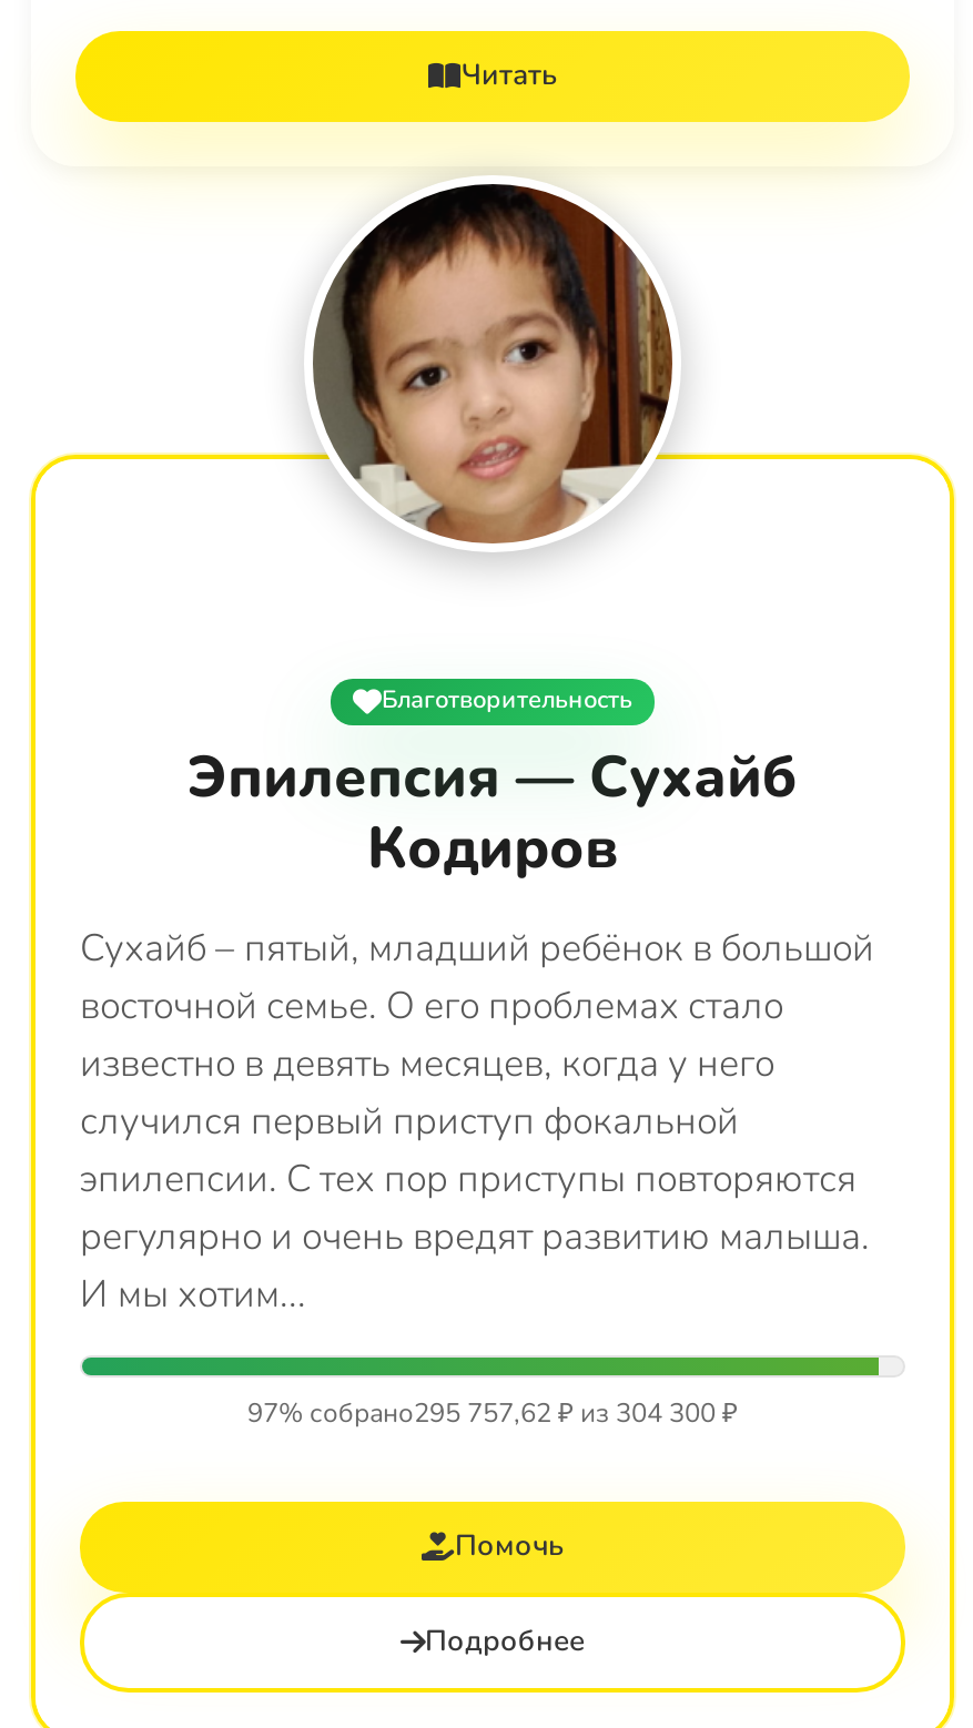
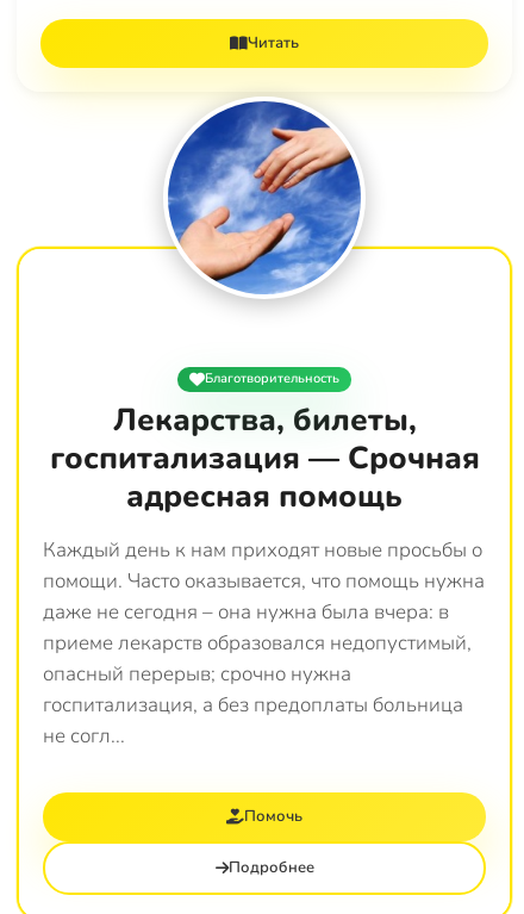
[311,182,675,546] [image] -> [167,100,362,296] [image]
[80,738,874,1430] Эпилепсия — Сухайб | Кодиров | Сухайб – пятый, младший ребёнок в большой | восточной семье. О его проблемах стало | известно в девять месяцев, когда у него | случился первый приступ фокальной | эпилепсии. С тех пор приступы повторяются | регулярно и очень вредят развитию малыша. | И мы хотим... | 97% собрано295 757,62 ₽ из 304 300 ₽ -> [43,399,485,749] Лекарства, билеты, | госпитализация — Срочная | адресная помощь | Каждый день к нам приходят новые просьбы о | помощи. Часто оказывается, что помощь нужна | даже не сегодня – она нужна была вчера: в | приеме лекарств образовался недопустимый, | опасный перерыв; срочно нужна | госпитализация, а без предоплаты больница | не согл...

